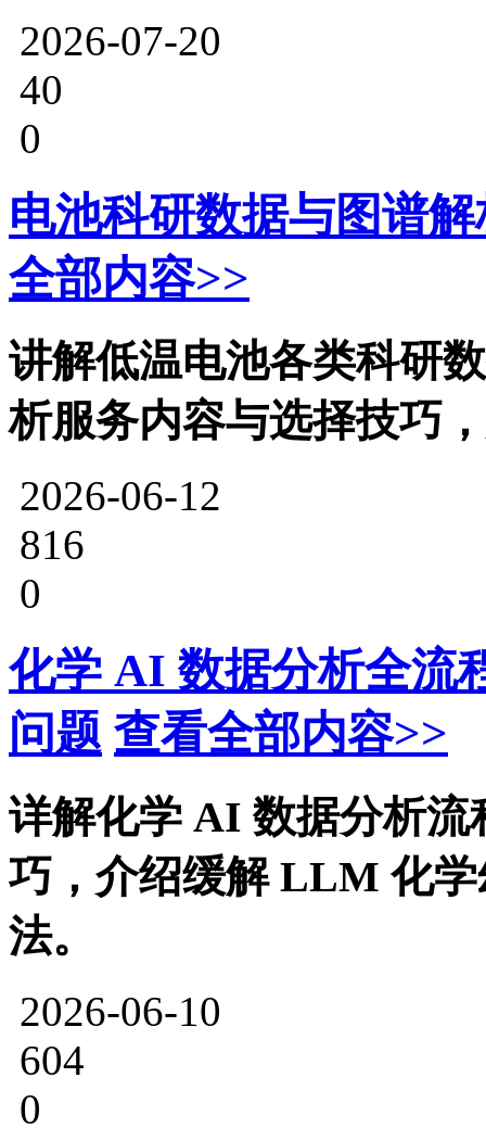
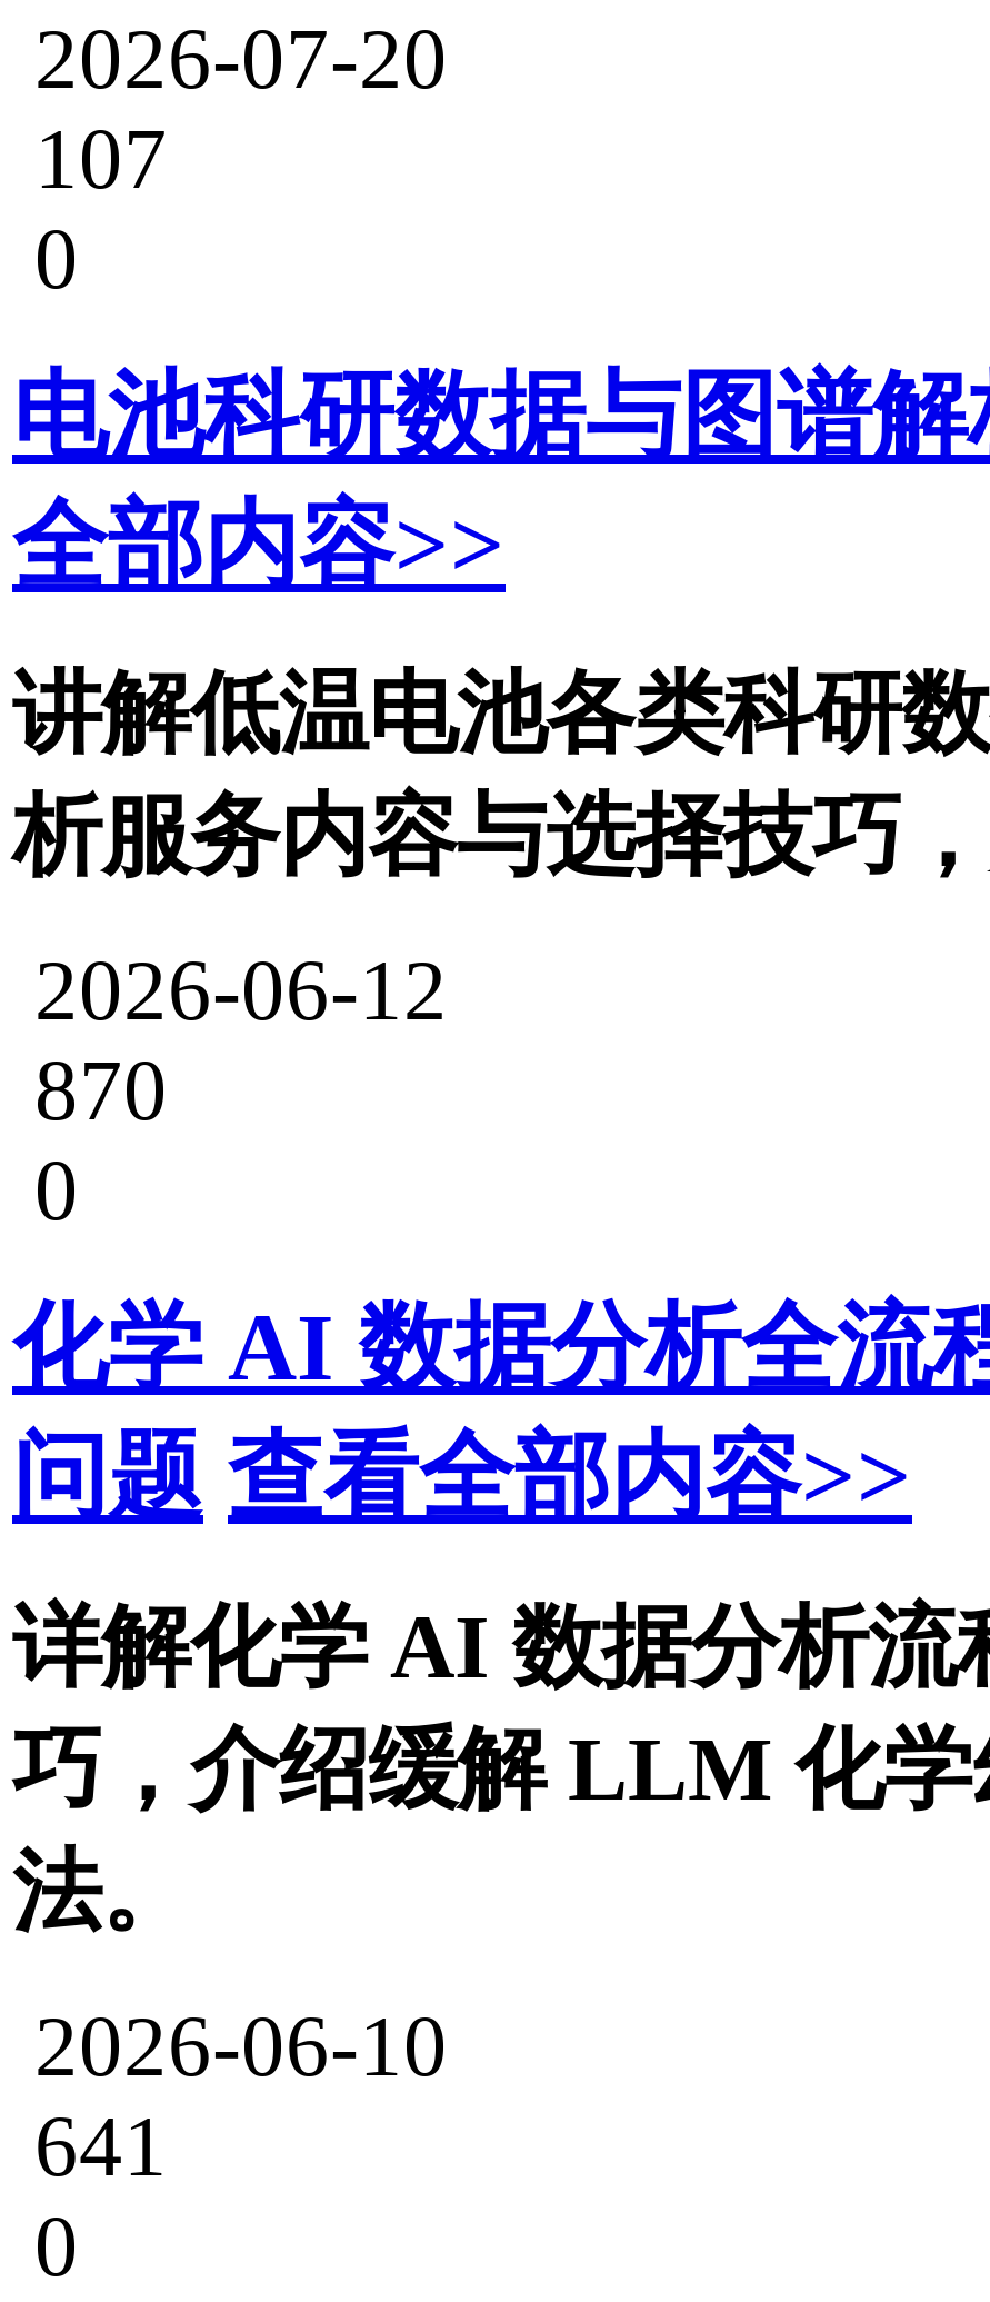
[9,66,63,112] 40 -> [12,109,168,205] 107
[9,521,85,568] 816 -> [12,1042,168,1138] 870
[9,1036,85,1083] 604 -> [12,2097,168,2192] 641

